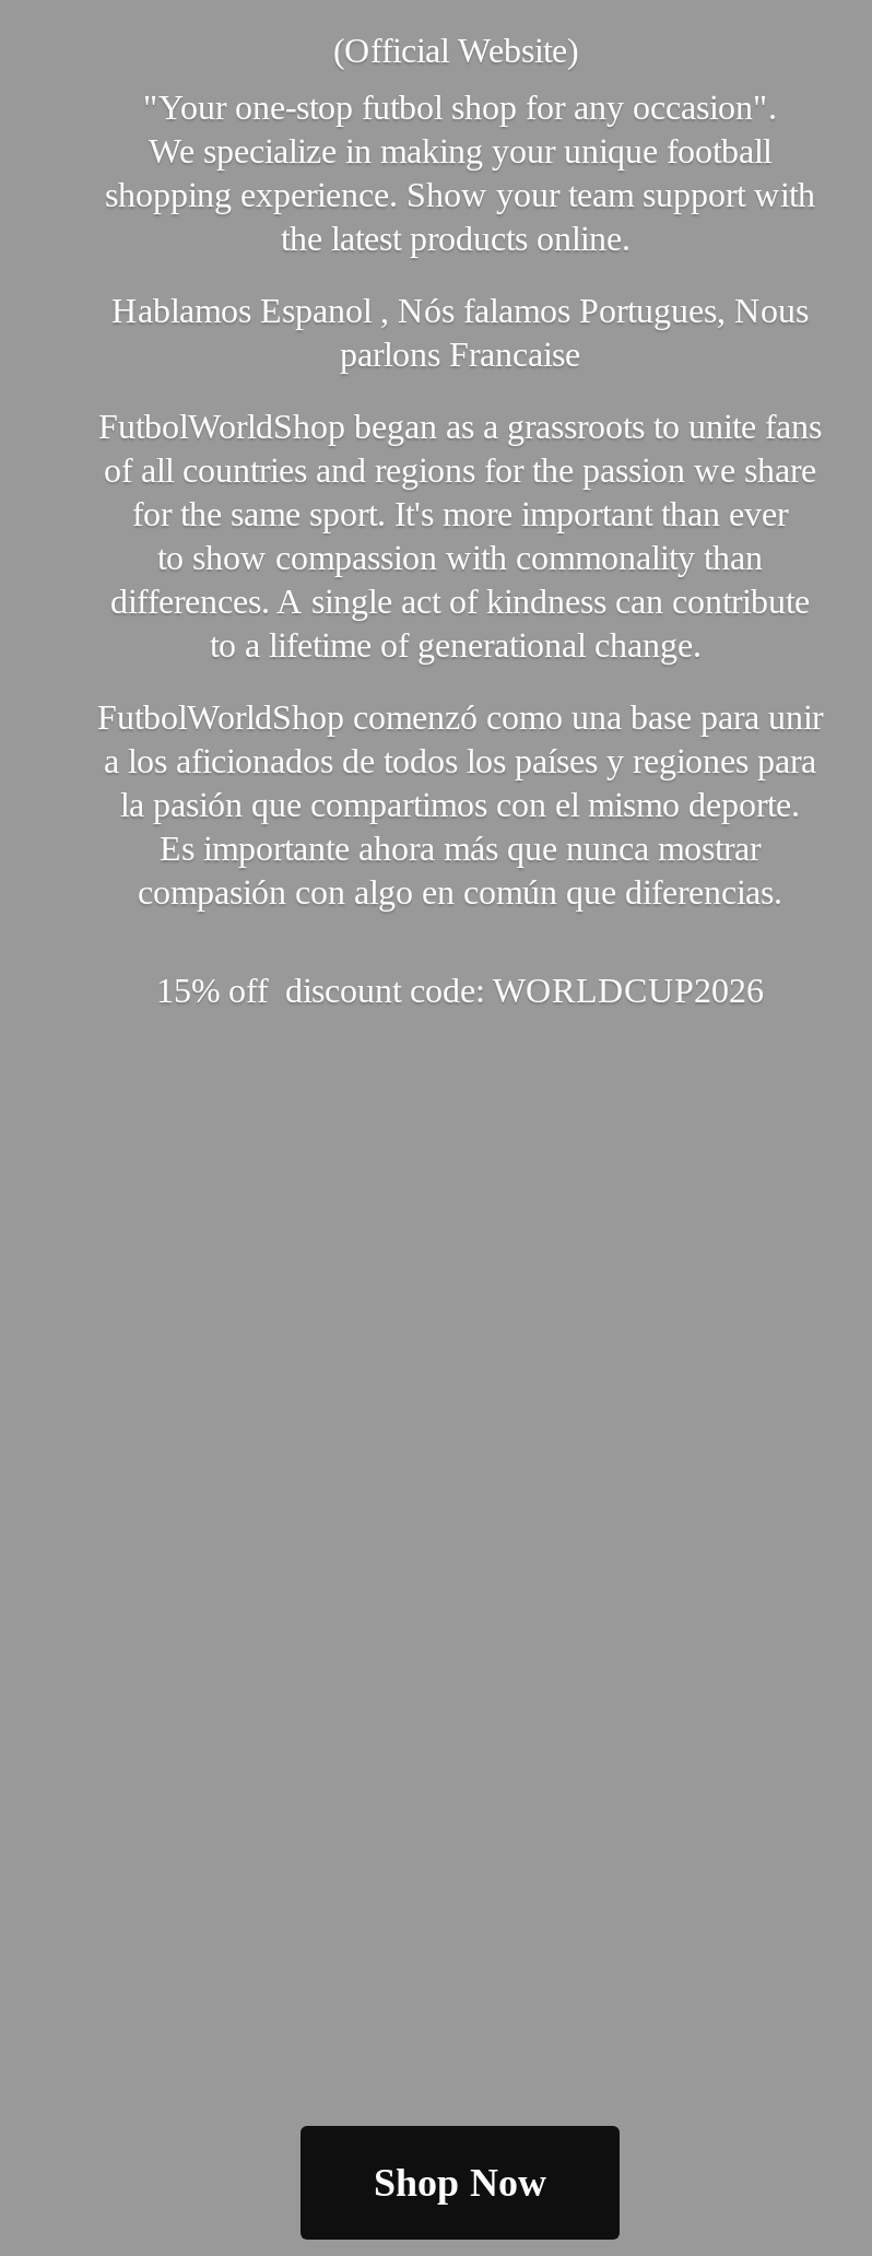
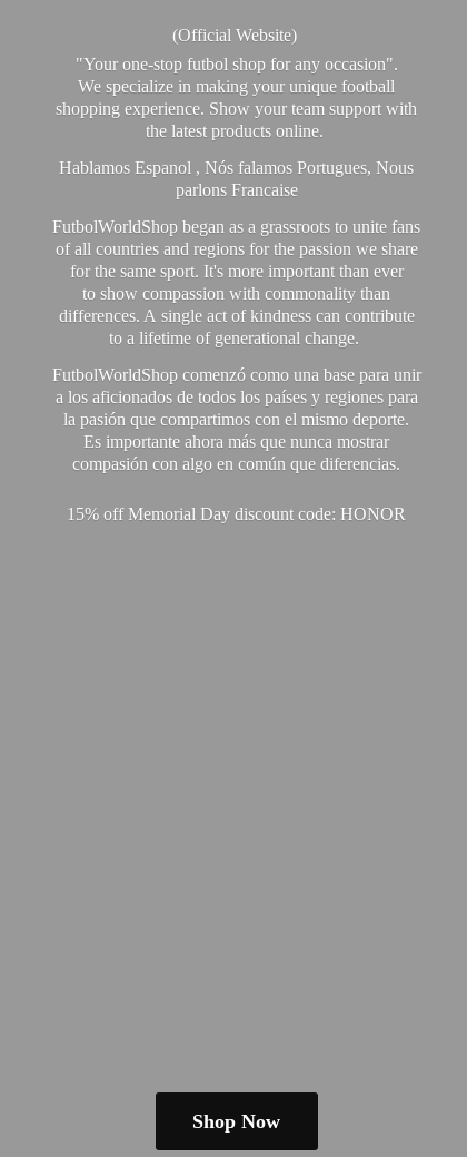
[156,972,764,1010] 15% off discount code: WORLDCUP2026 -> [67,505,406,524] 15% off Memorial Day discount code: HONOR

